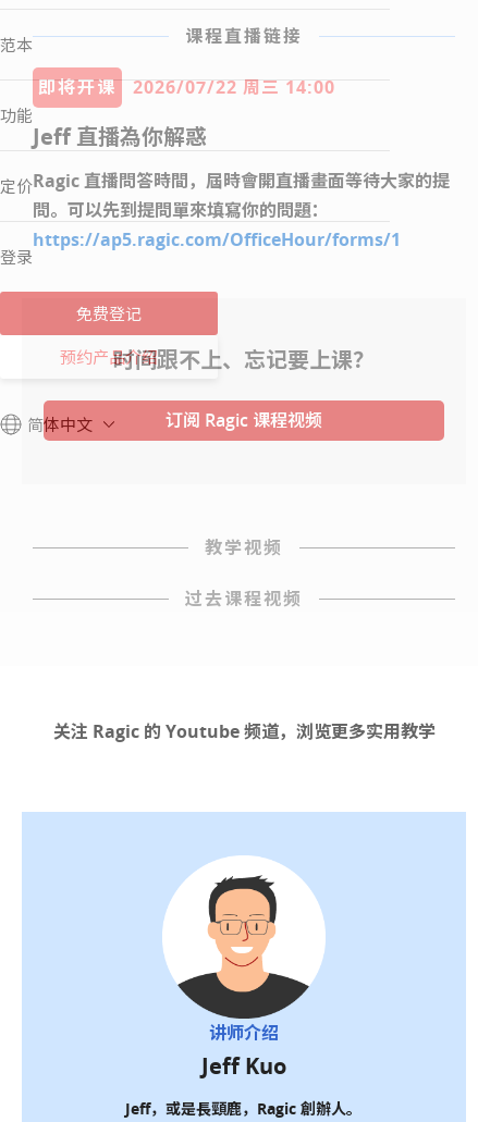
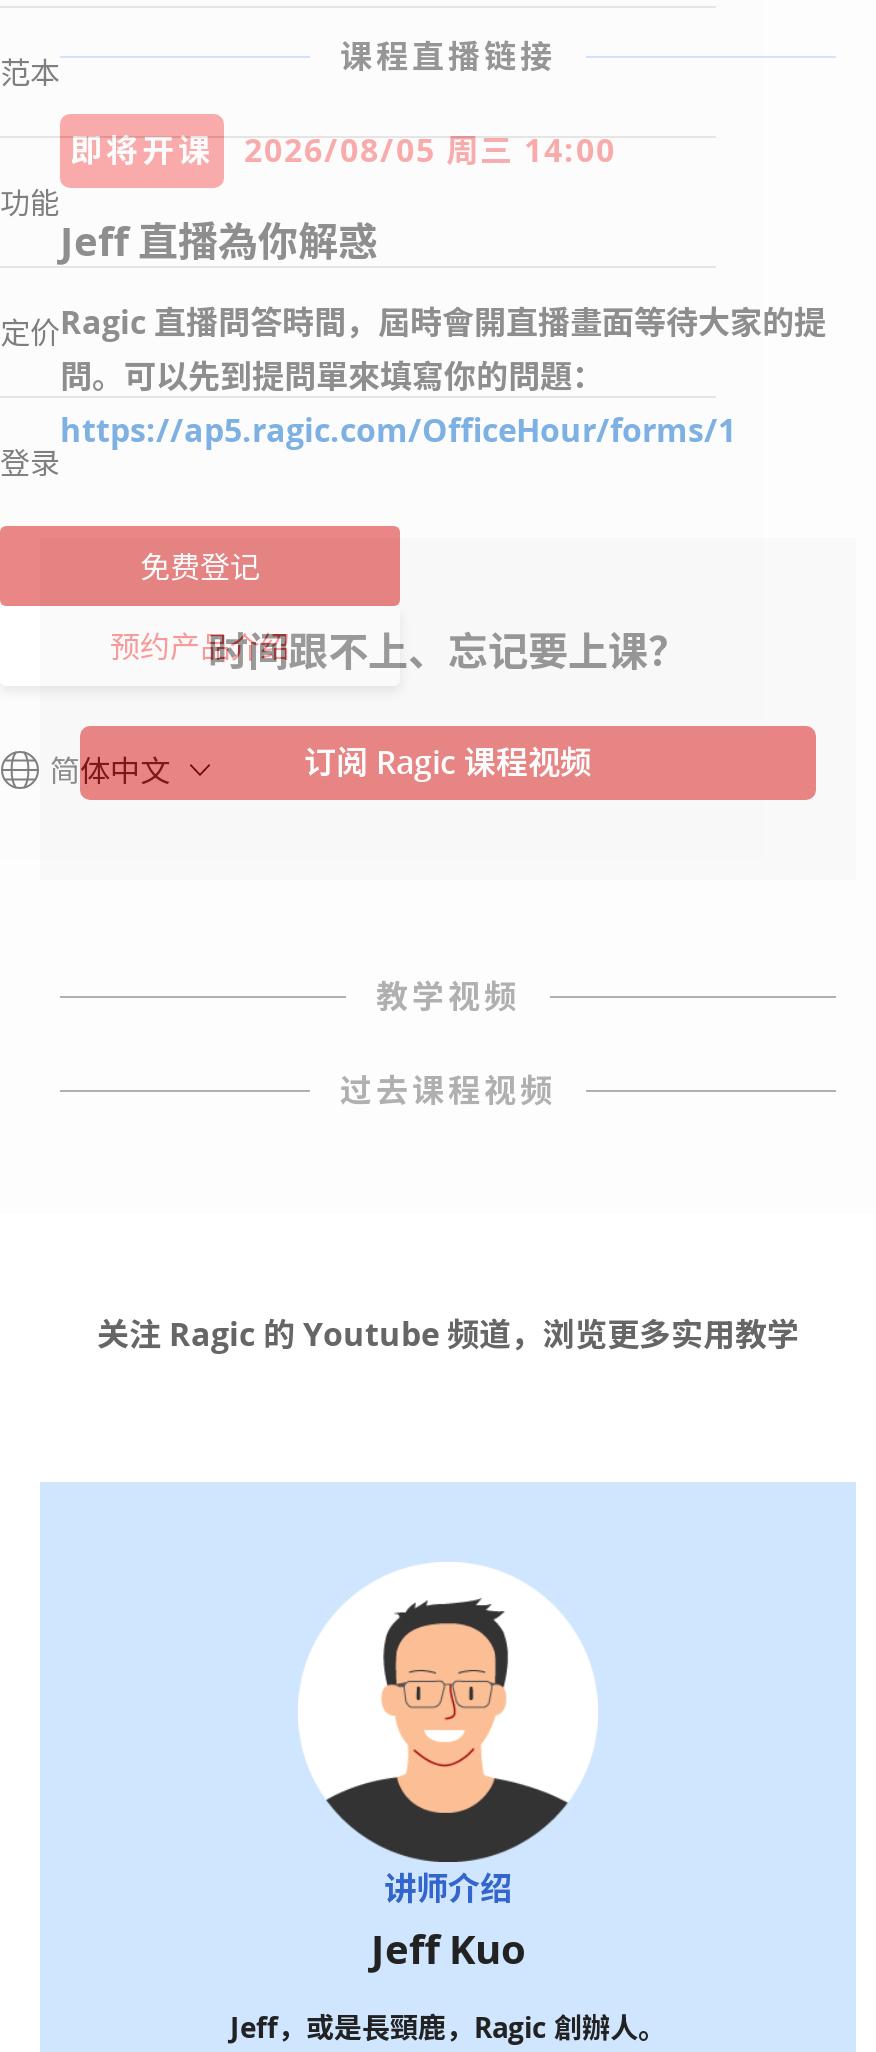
[38,76,335,100] 即将开课 2026/07/22 周三 14:00 -> [70,129,616,173] 即将开课 2026/08/05 周三 14:00

